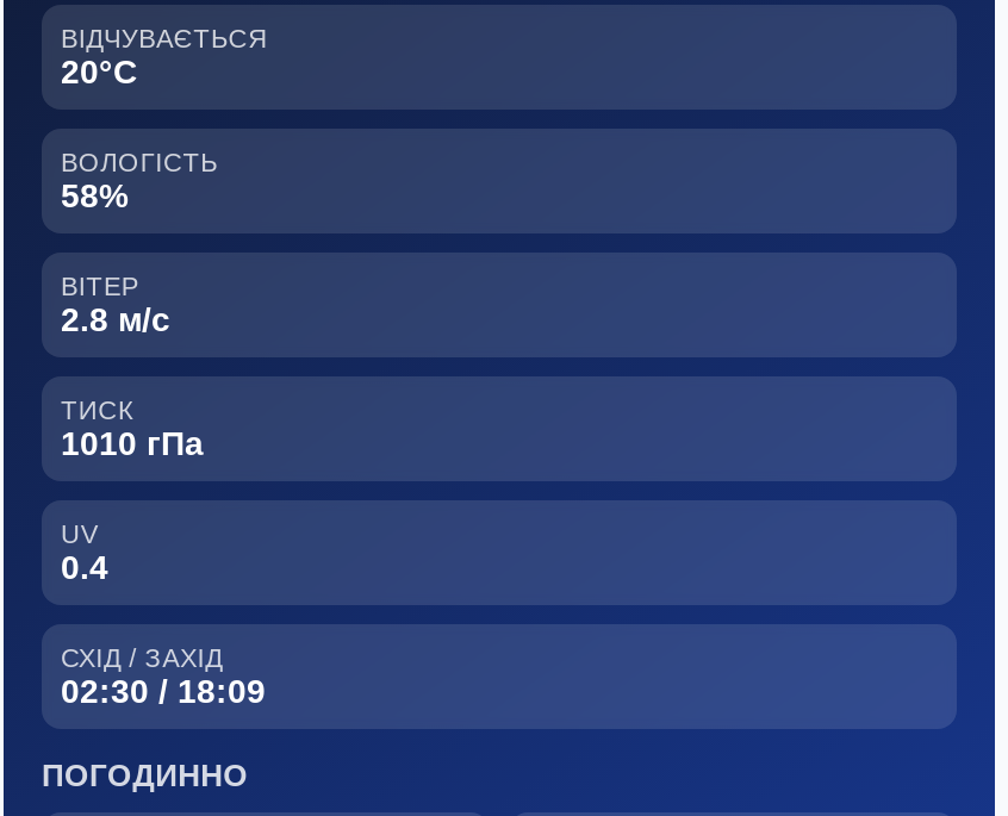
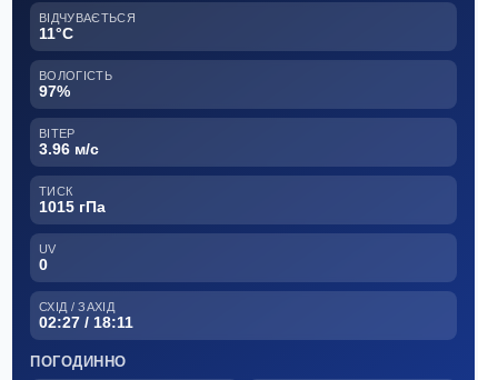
[61,52,137,91] 20°C -> [39,24,73,42] 11°C
[61,176,127,214] 58% -> [39,82,70,99] 97%
[61,300,170,338] 2.8 м/с -> [39,139,99,157] 3.96 м/с
[61,424,204,462] 1010 гПа -> [39,197,106,215] 1015 гПа
[61,548,108,586] 0.4 -> [39,255,48,273] 0
[61,672,266,710] 02:30 / 18:09 -> [39,313,133,331] 02:27 / 18:11

